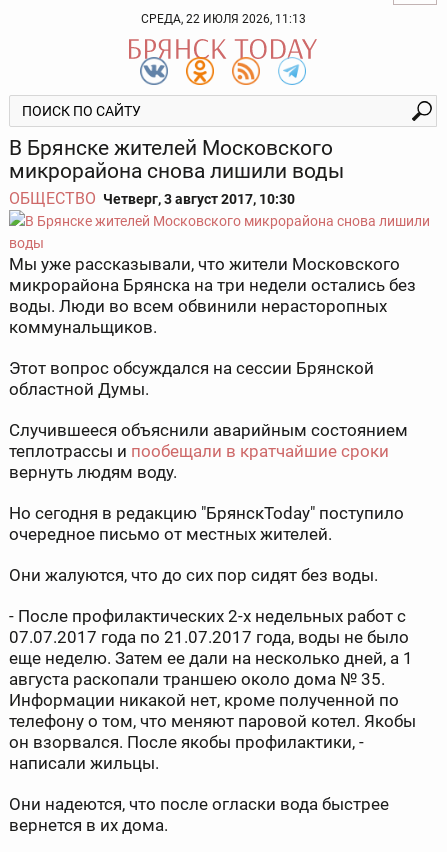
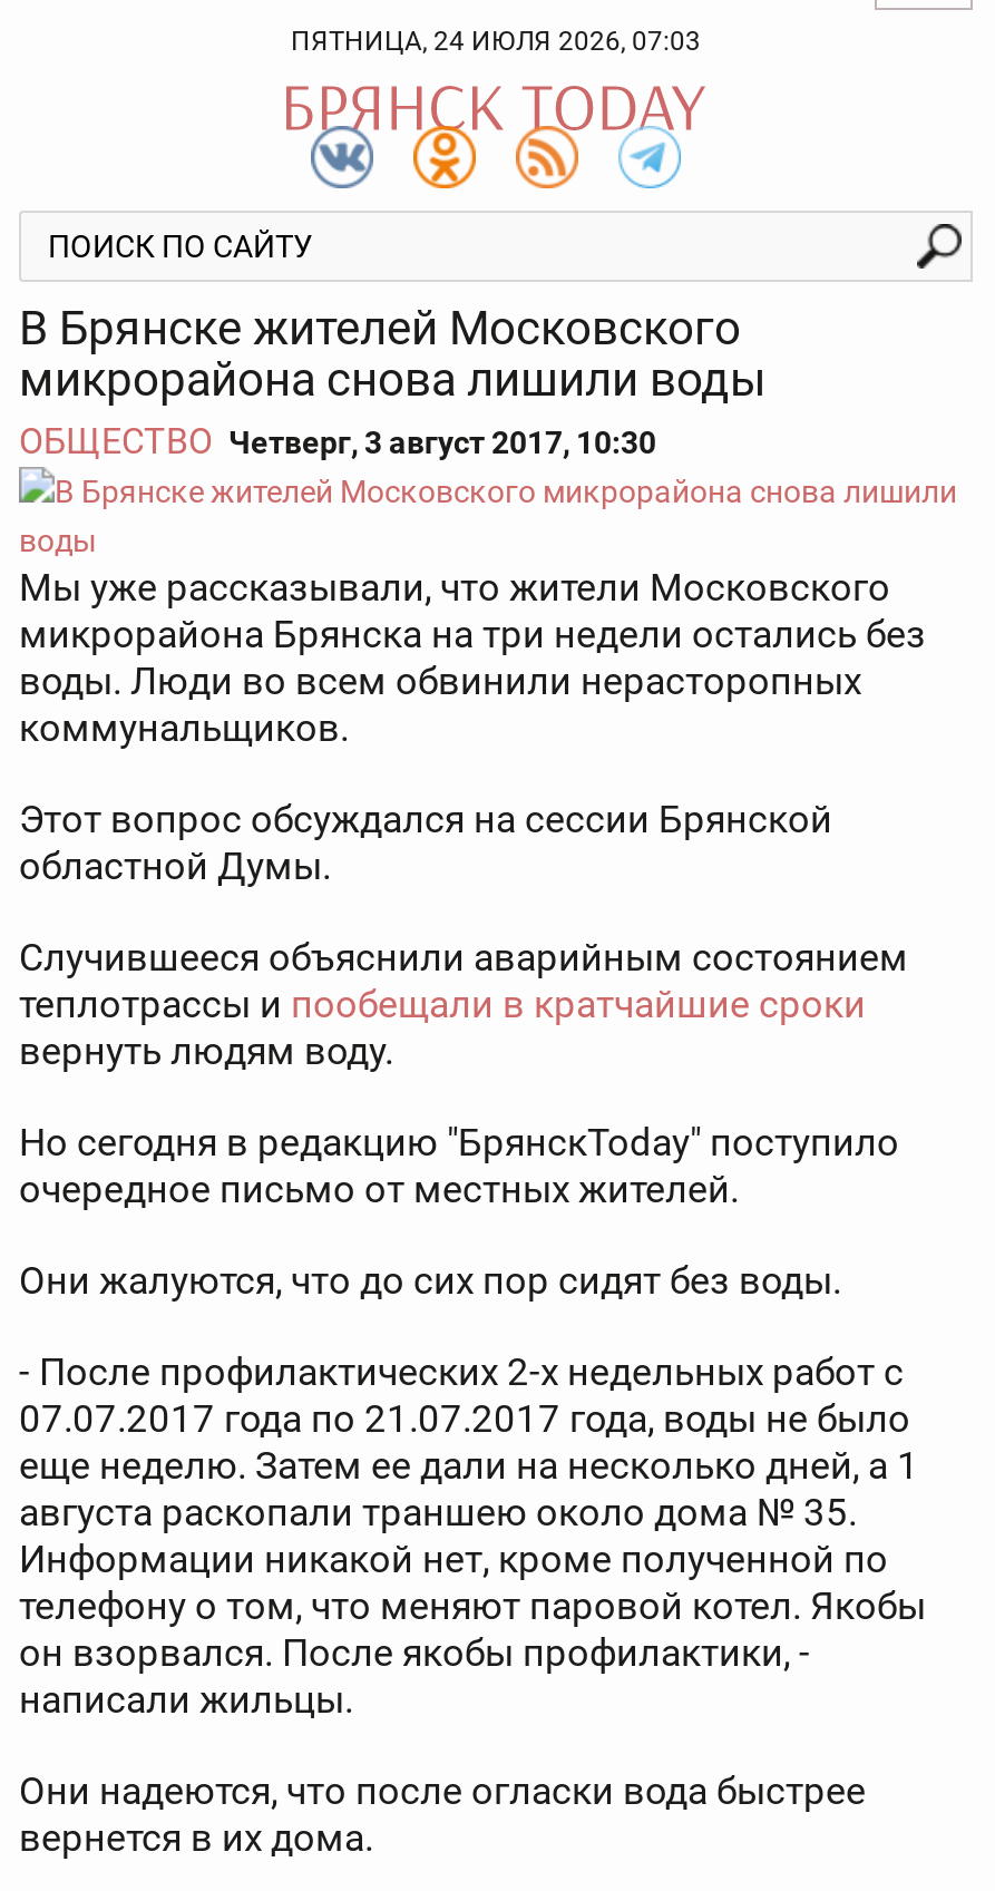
[140,12,305,26] СРЕДА, 22 ИЮЛЯ 2026, 11:13 -> [291,26,701,57] ПЯТНИЦА, 24 ИЮЛЯ 2026, 07:03

